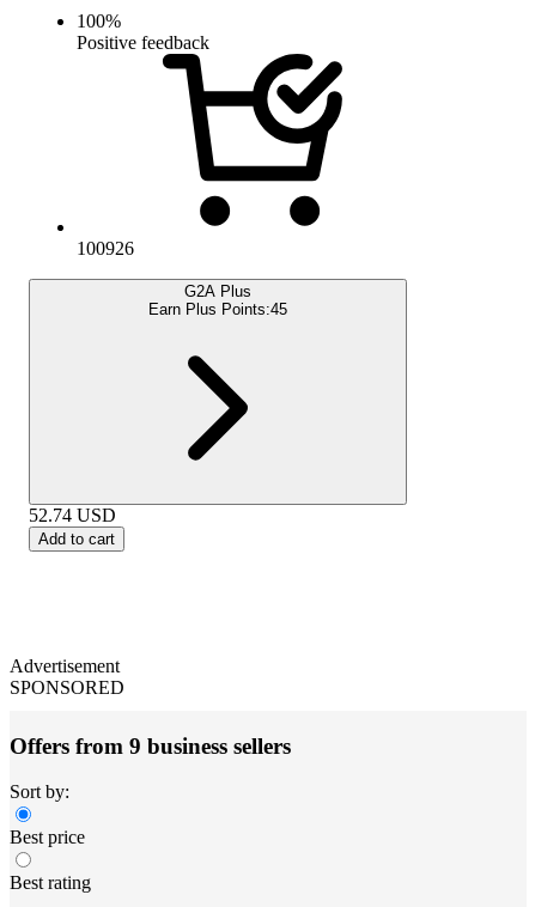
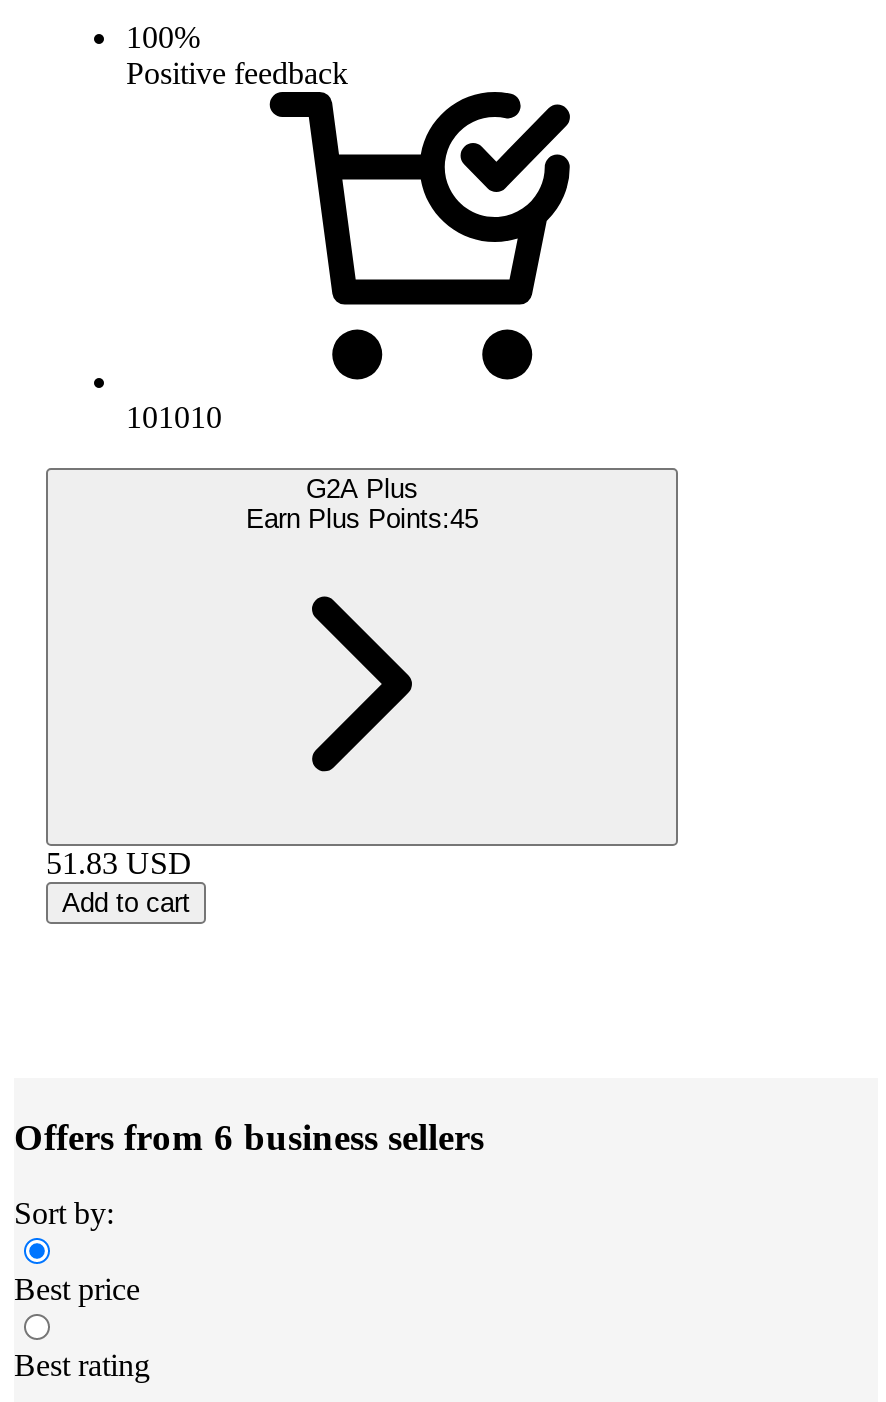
[77,238,134,258] 100926 -> [126,400,222,434] 101010
[29,505,116,525] 52.74 USD -> [46,846,192,880] 51.83 USD
[10,655,291,758] Advertisement | SPONSORED | Offers from 9 business sellers -> [14,1115,484,1157] Offers from 6 business sellers

